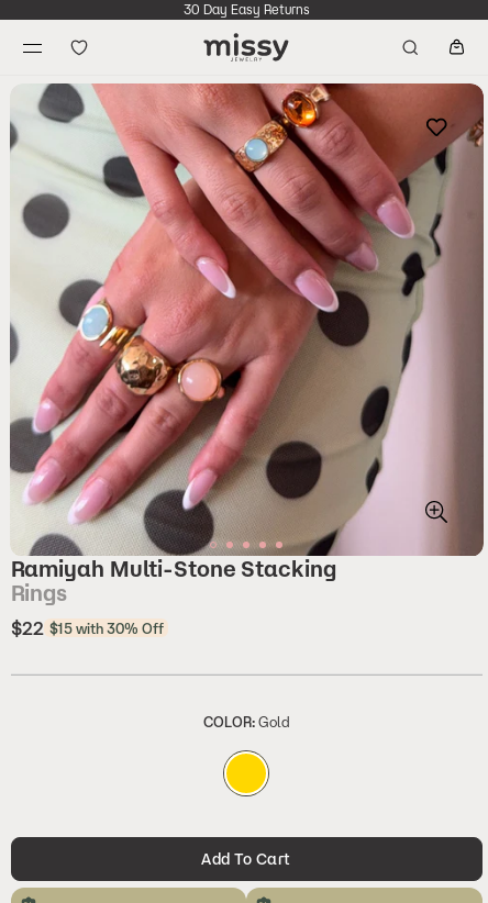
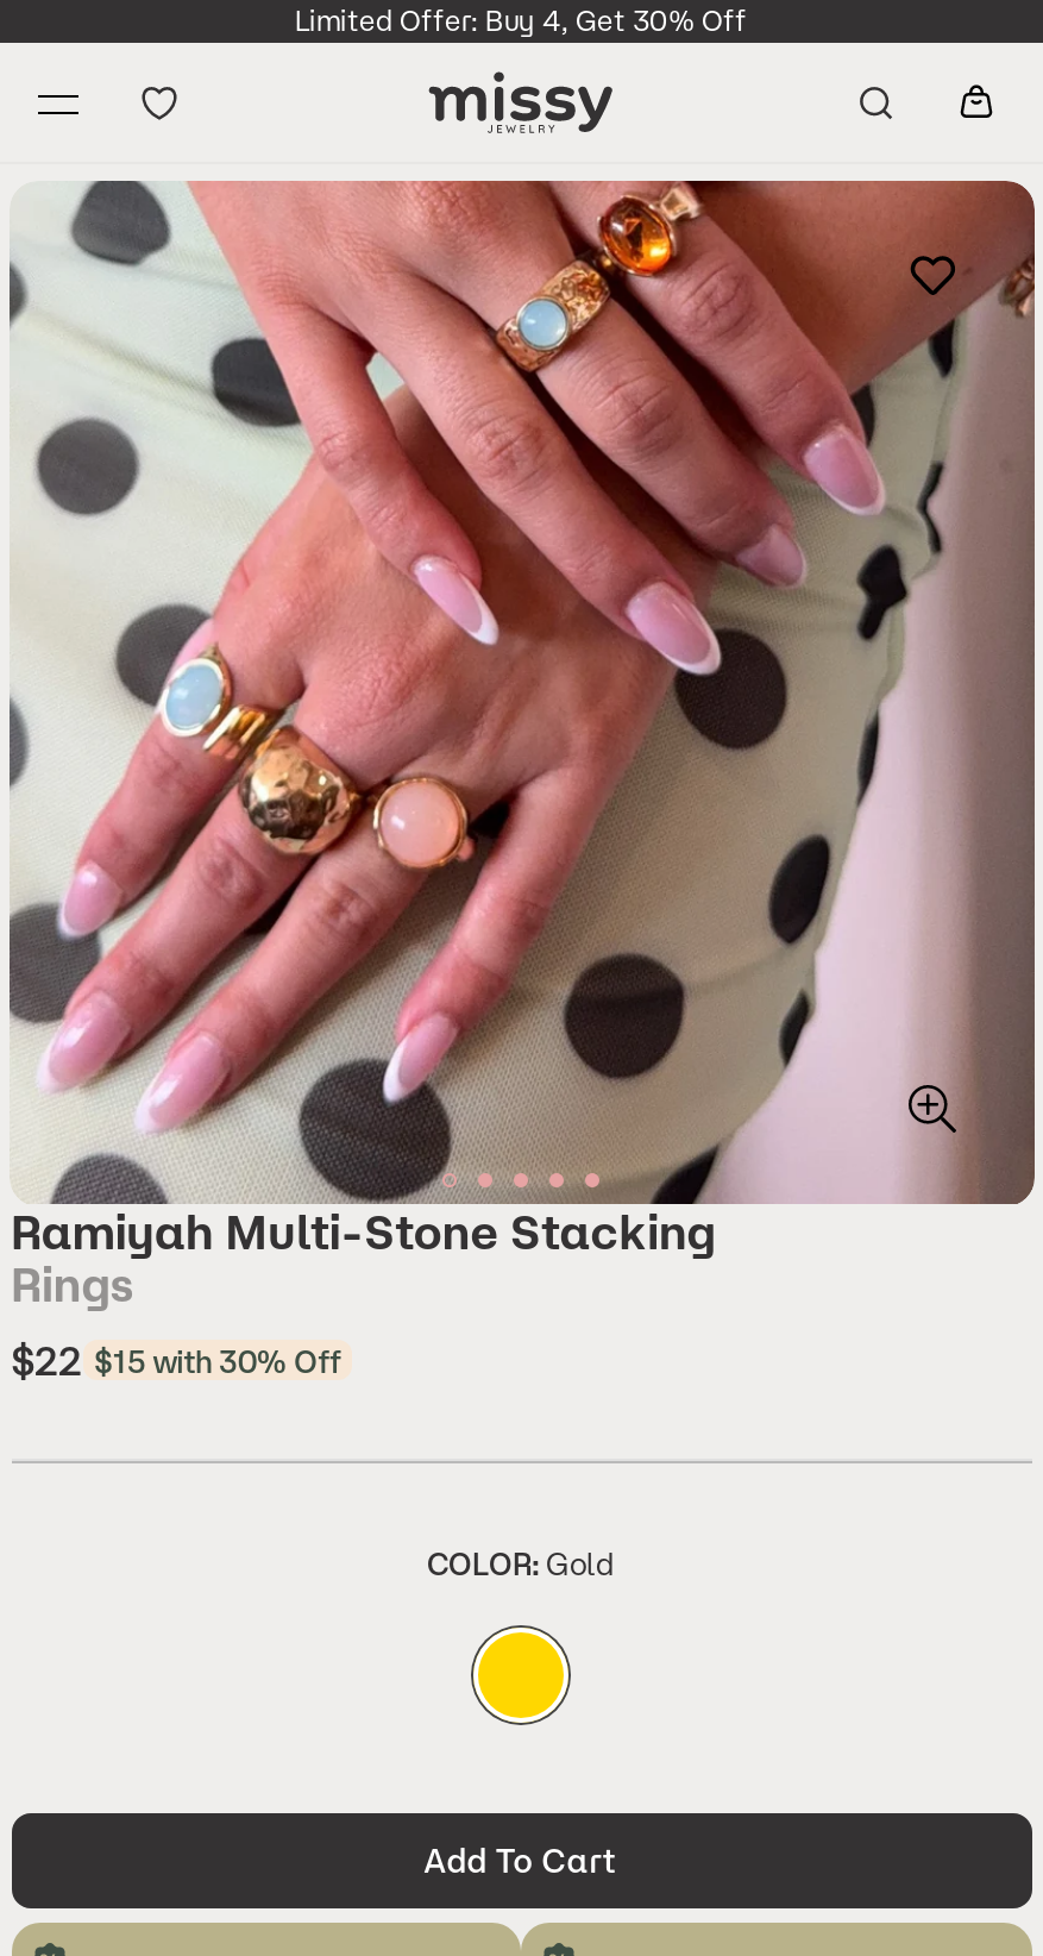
[183,2,309,16] 30 Day Easy Returns -> [295,5,747,36] Limited Offer: Buy 4, Get 30% Off

